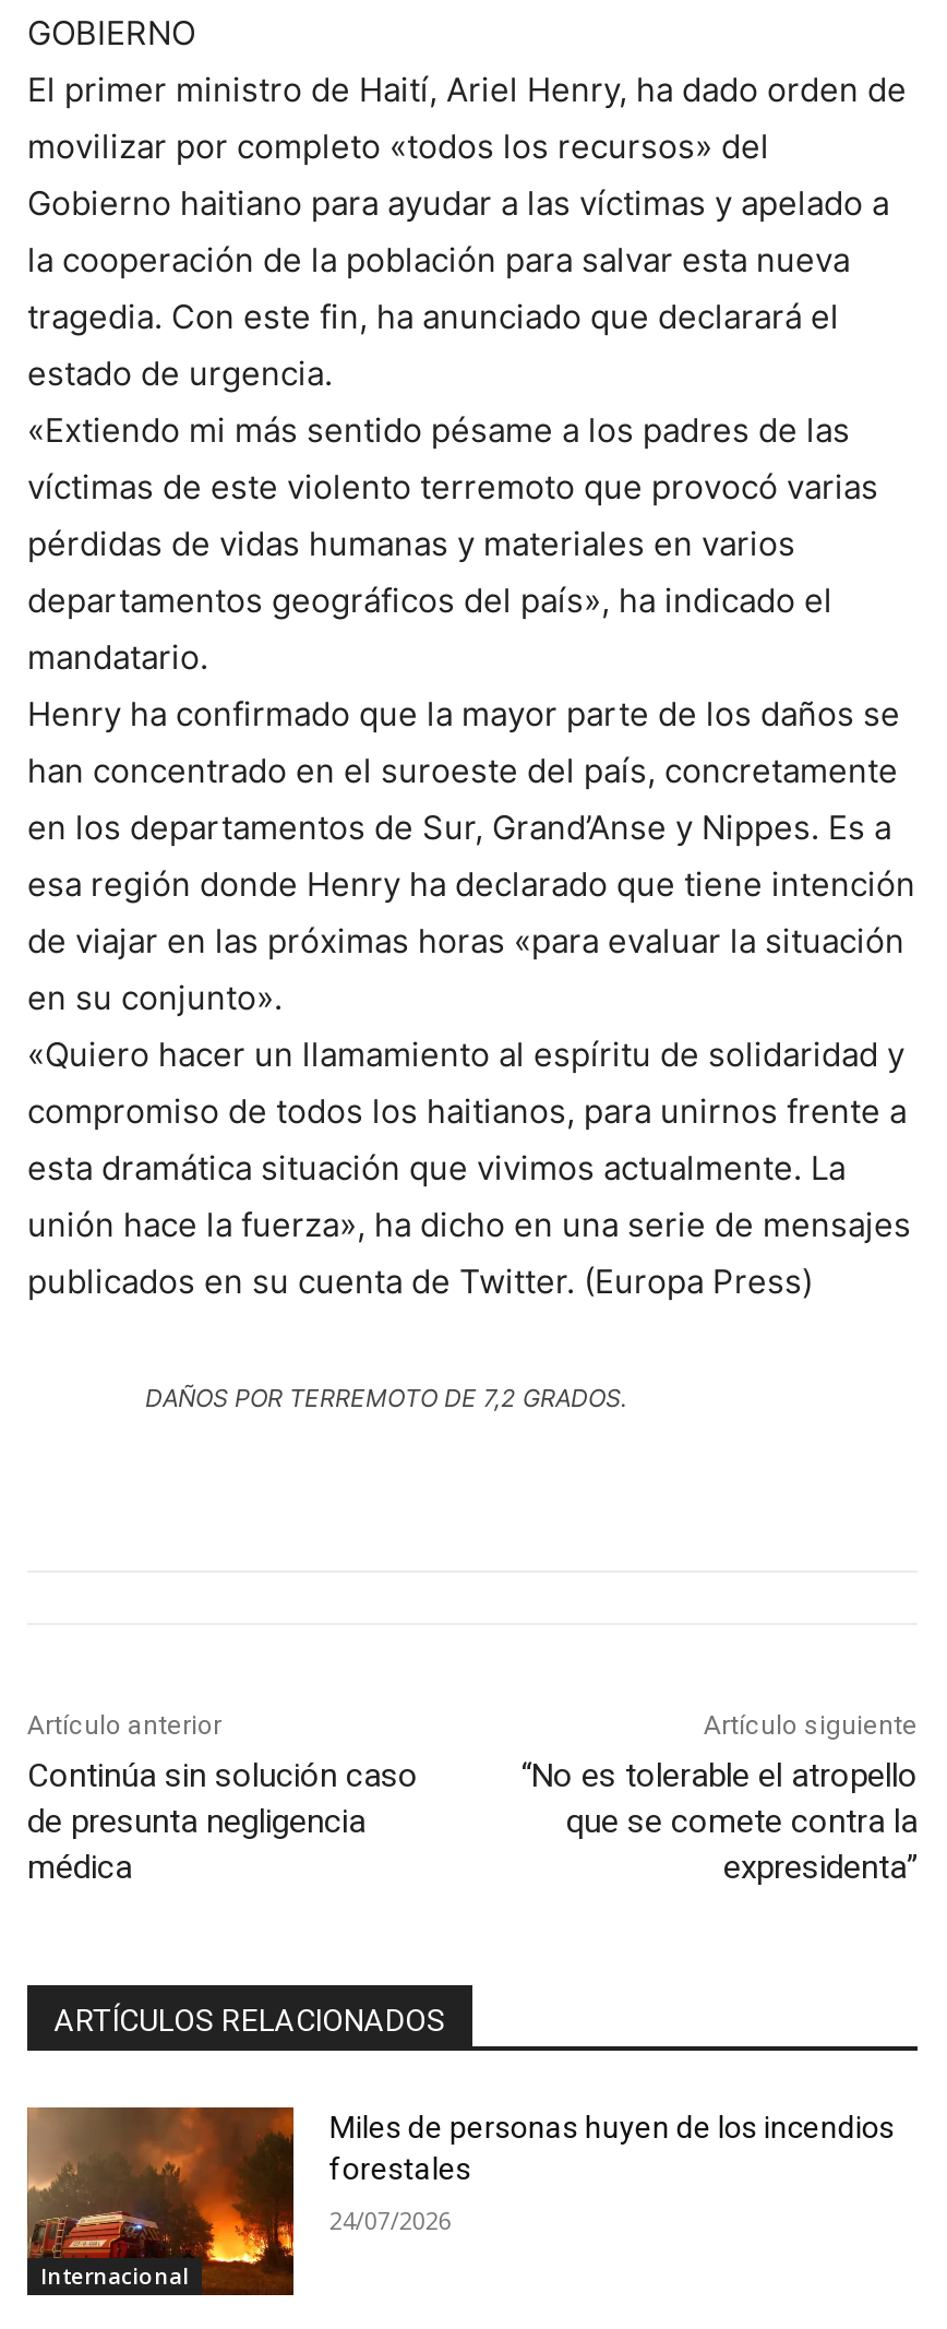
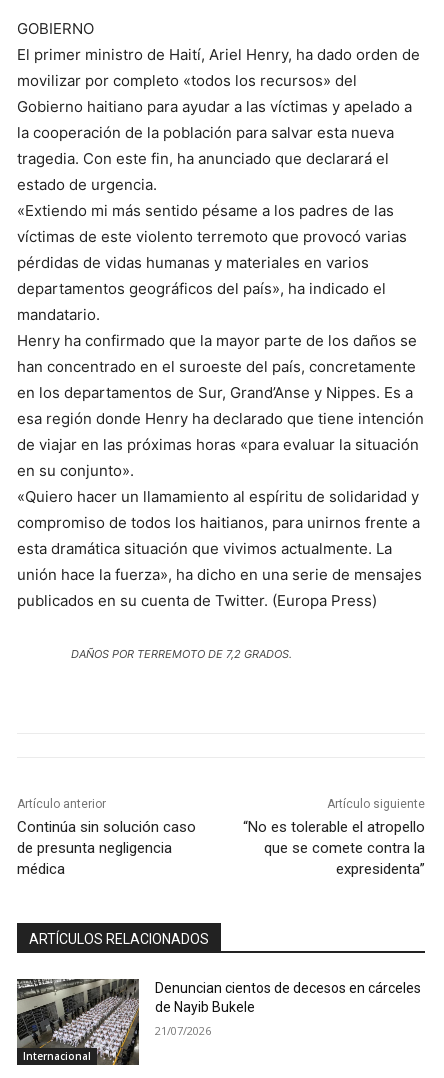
[25,2105,894,2297] [image] | Miles de personas huyen de los incendios | forestales -> [16,978,421,1066] [image] | Denuncian cientos de decesos en cárceles | de Nayib Bukele
[329,2204,451,2236] 24/07/2026 -> [155,1023,211,1038] 21/07/2026

